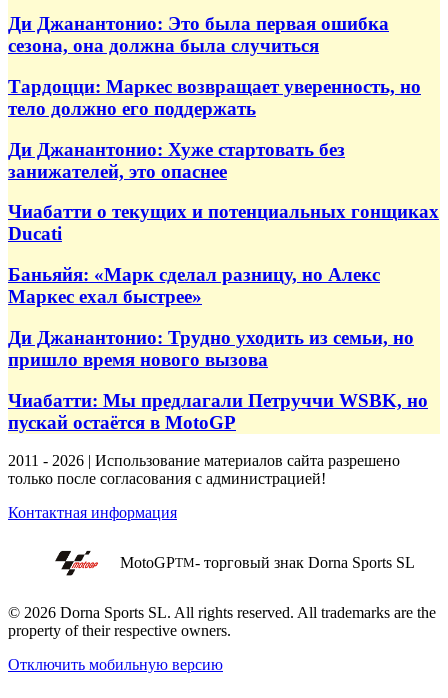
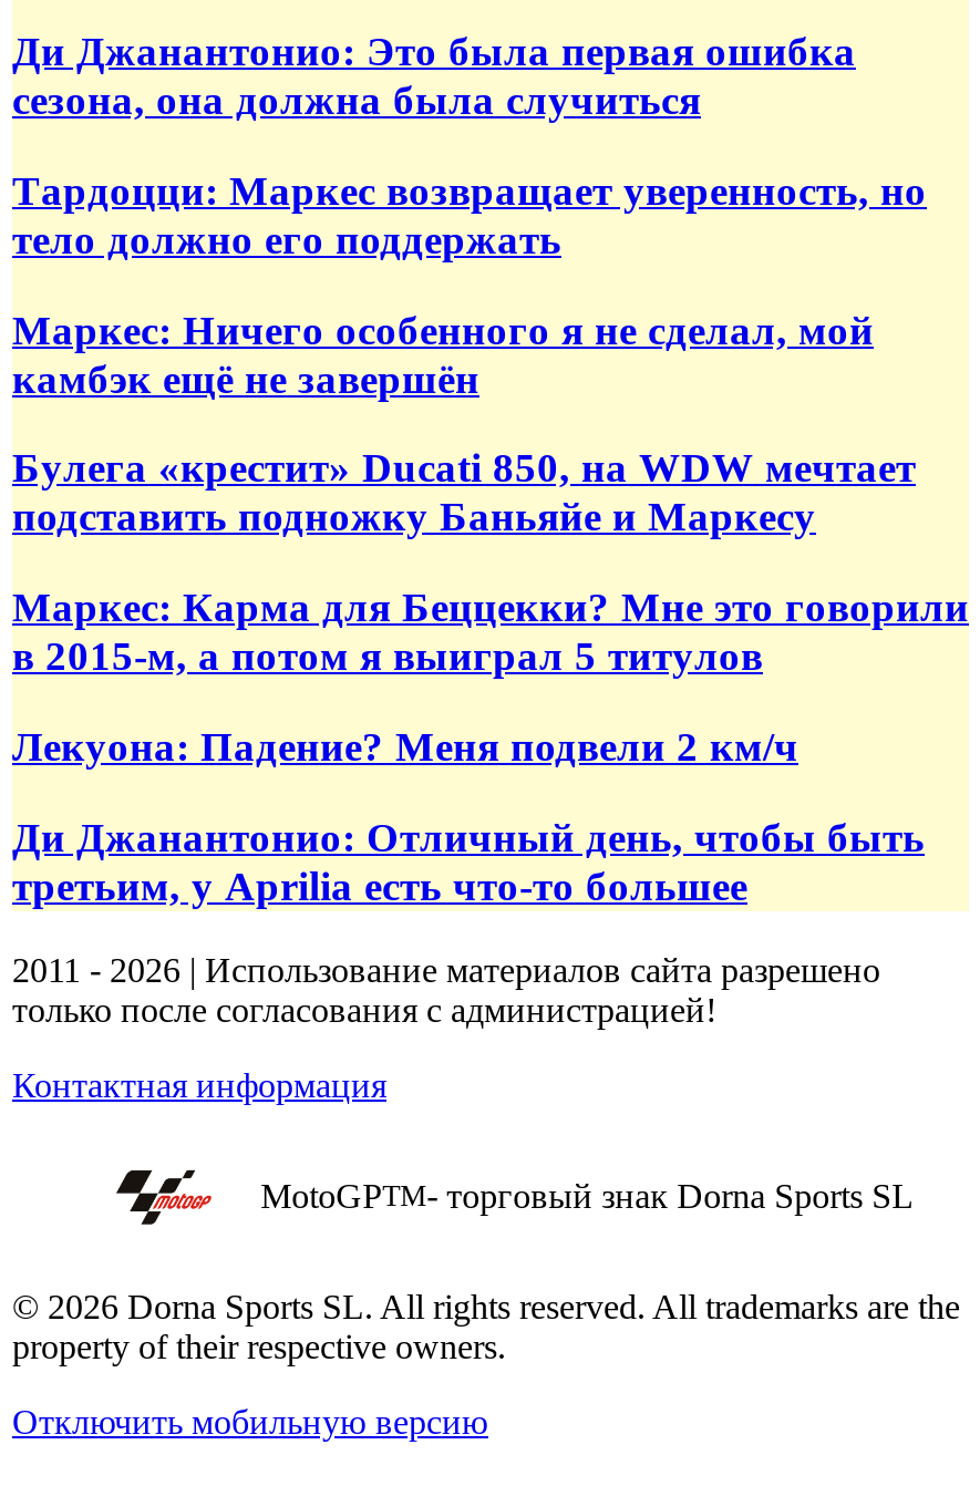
[8,139,345,182] Ди Джанантонио: Хуже стартовать без | занижателей, это опаснее -> [12,306,874,401] Маркес: Ничего особенного я не сделал, мой | камбэк ещё не завершён
[8,201,439,244] Чиабатти о текущих и потенциальных гонщиках | Ducati -> [12,445,916,540] Булега «крестит» Ducati 850, на WDW мечтает | подставить подножку Баньяйе и Маркесу
[8,264,380,307] Баньяйя: «Марк сделал разницу, но Алекс | Маркес ехал быстрее» -> [12,584,969,679] Маркес: Карма для Беццекки? Мне это говорили | в 2015-м, а потом я выиграл 5 титулов
[8,327,414,370] Ди Джанантонио: Трудно уходить из семьи, но | пришло время нового вызова -> [12,723,798,769] Лекуона: Падение? Меня подвели 2 км/ч
[8,390,428,433] Чиабатти: Мы предлагали Петруччи WSBK, но | пускай остаётся в MotoGP -> [12,813,925,908] Ди Джанантонио: Отличный день, чтобы быть | третьим, у Aprilia есть что-то большее

